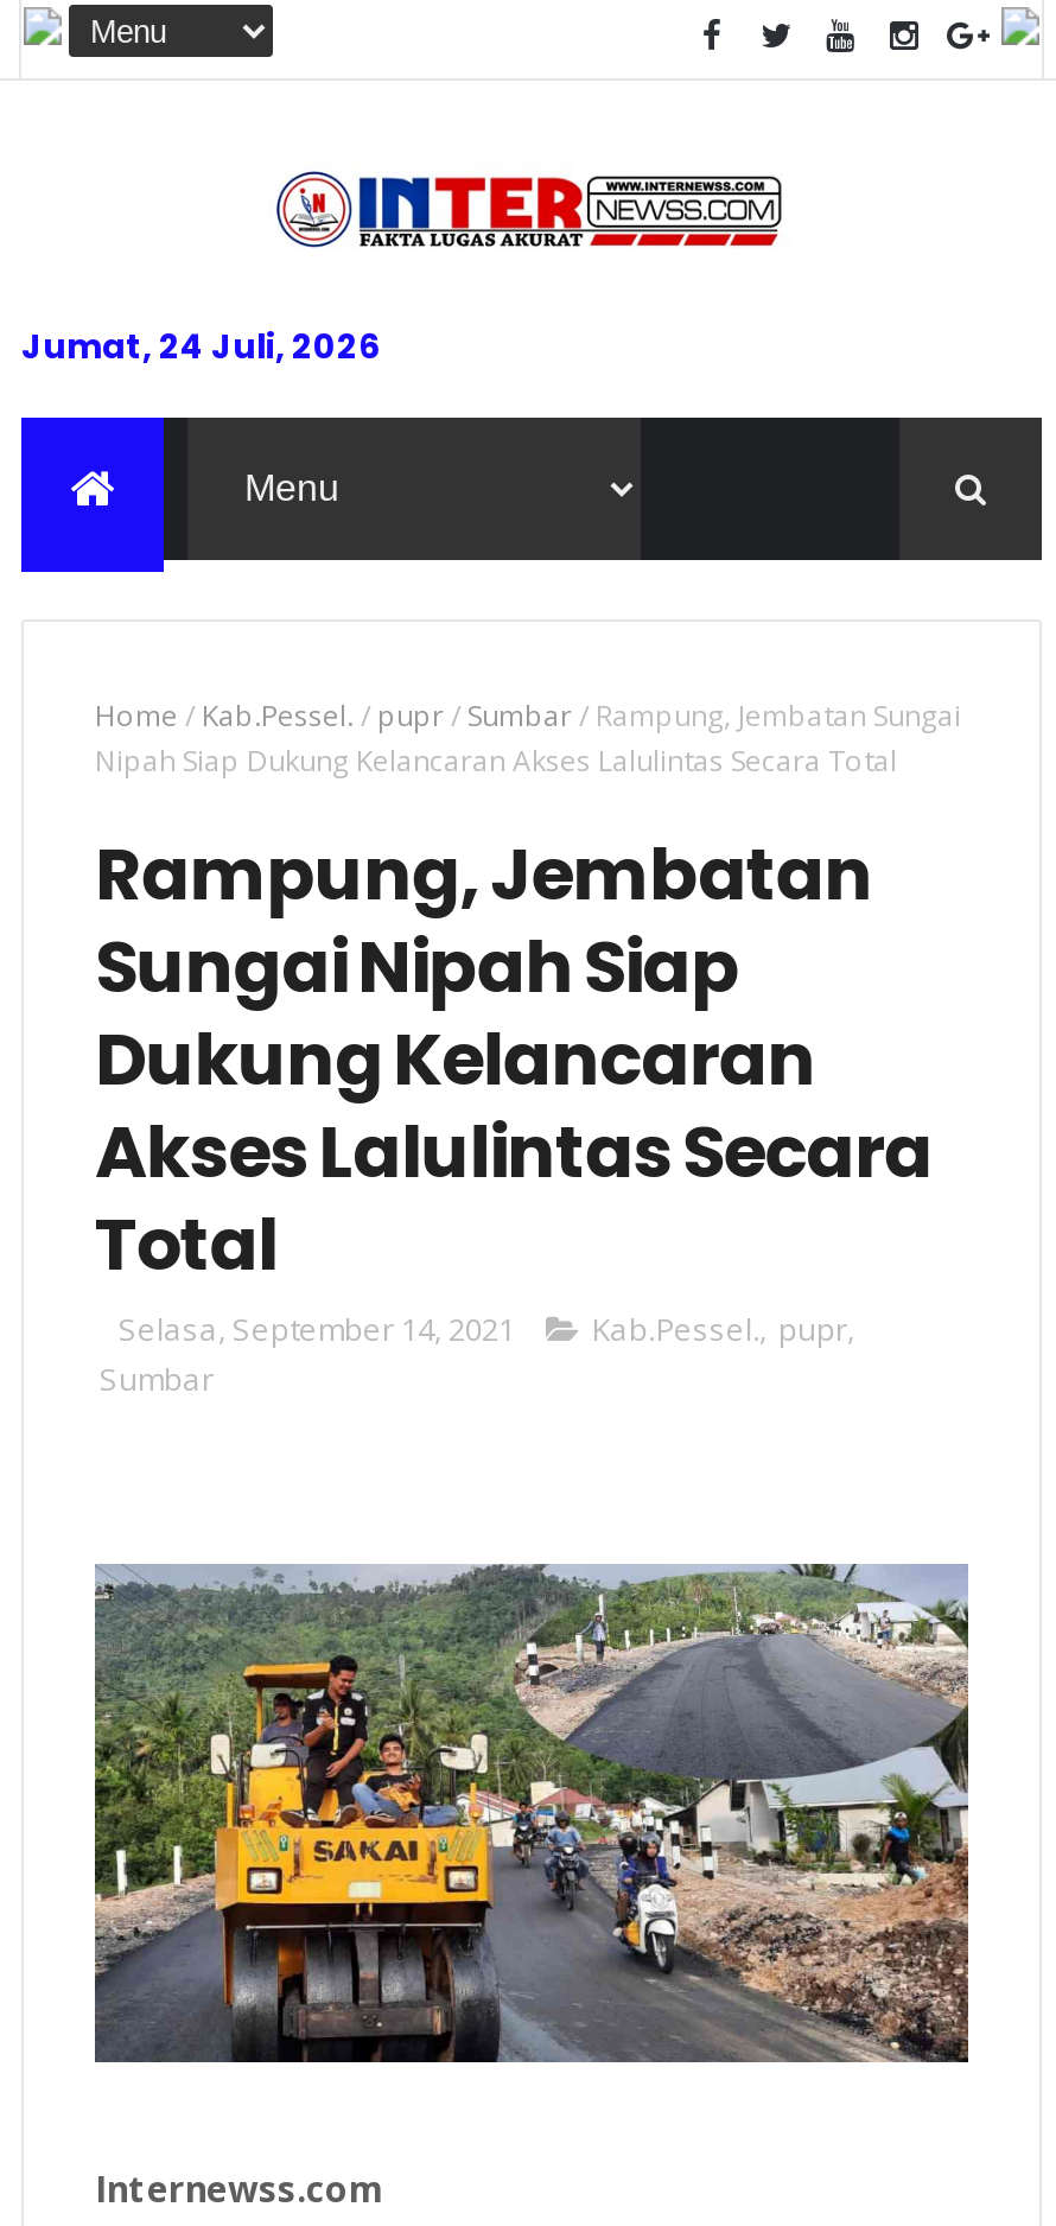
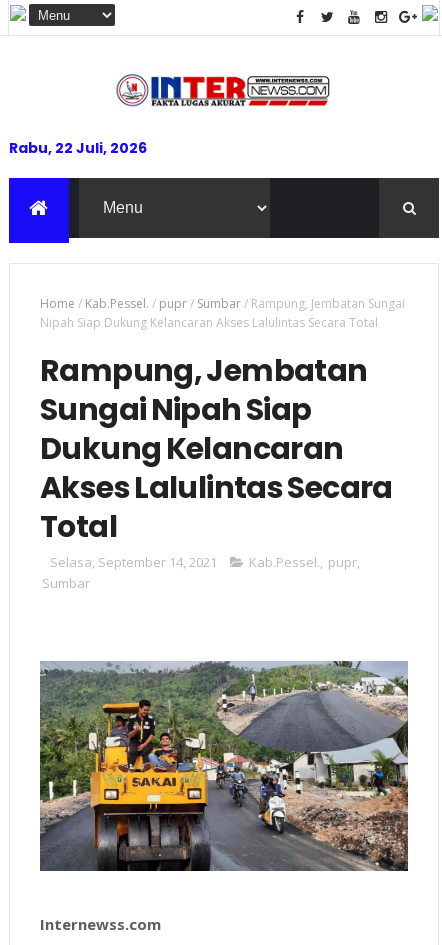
[21,322,380,369] Jumat, 24 Juli, 2026 -> [9,138,147,158] Rabu, 22 Juli, 2026

